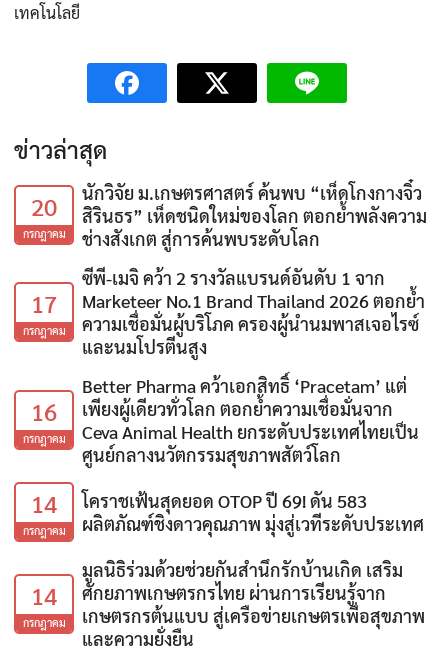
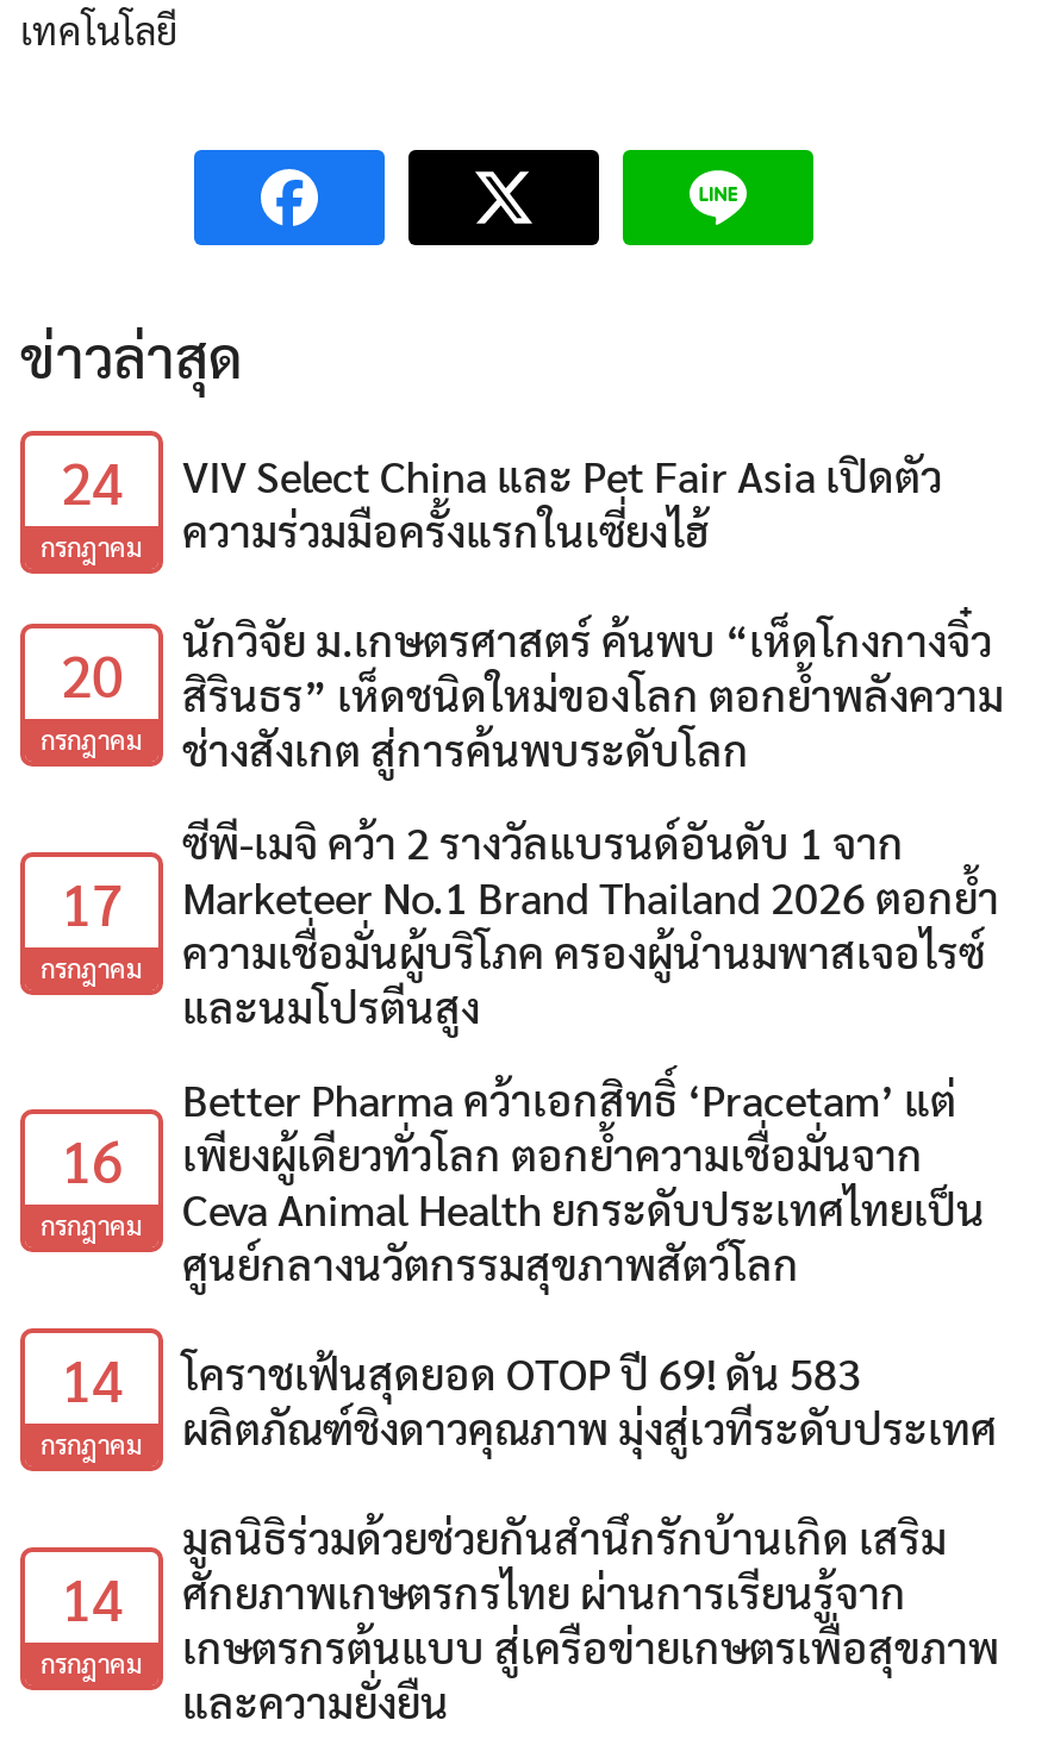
none -> [40,443,143,564] 24 | กรกฎาคม
none -> [182,448,942,557] VIV Select China และ Pet Fair Asia เปิดตัว | ความร่วมมือครั้งแรกในเซี่ยงไฮ้

